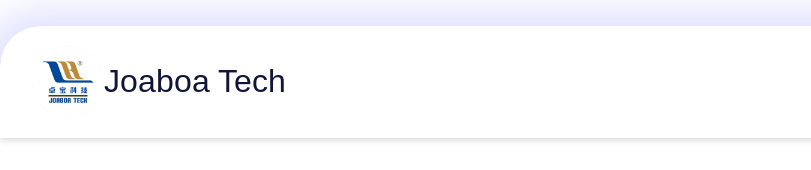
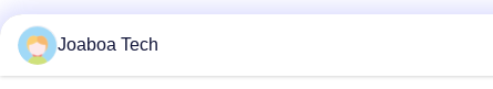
[32,48,98,118] [image] -> [17,25,54,66] [image]

